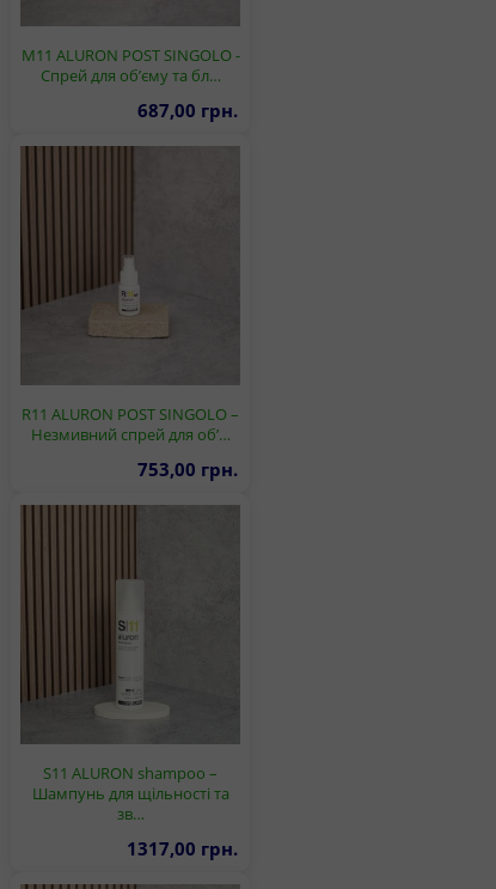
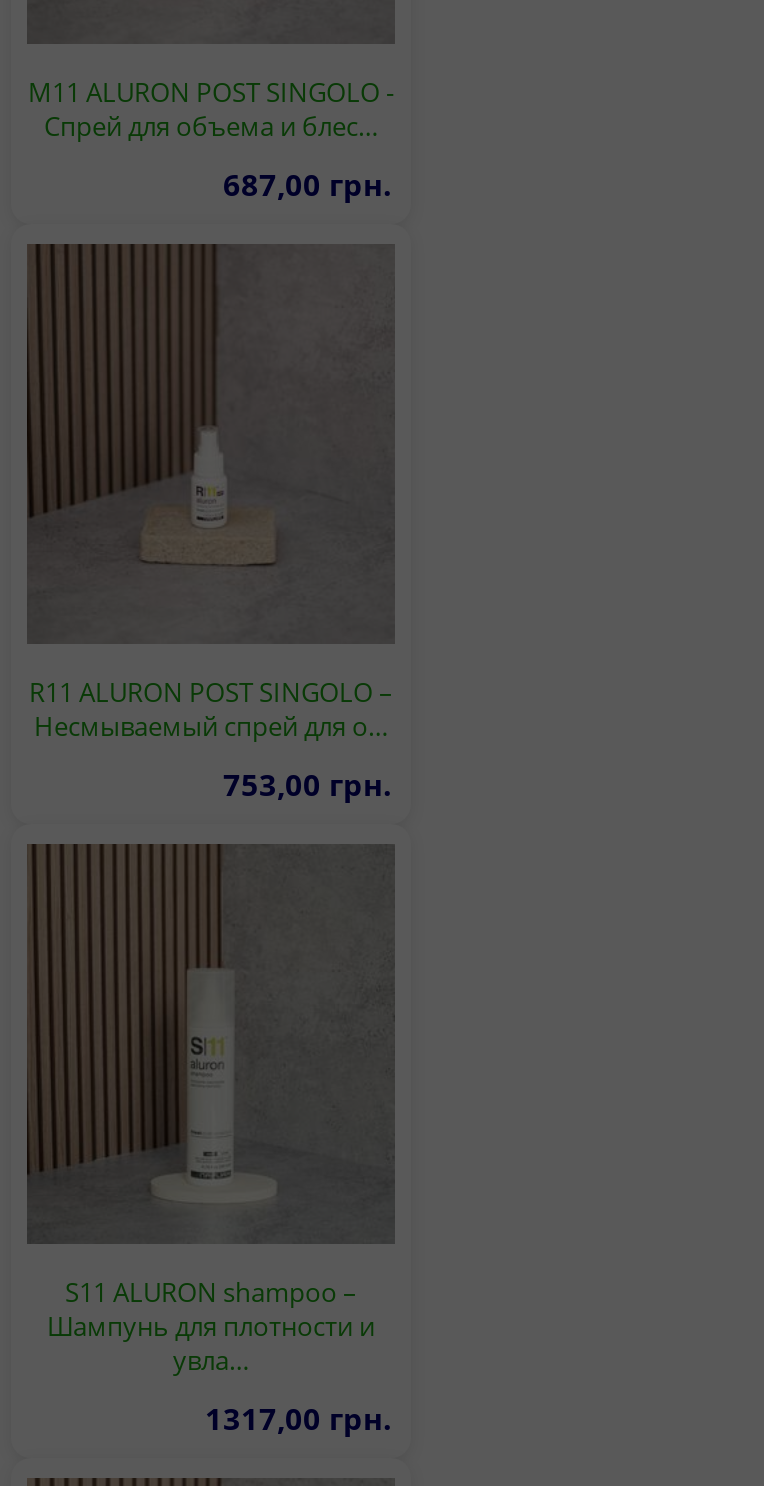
[40,64,221,86] Спрей для об’єму та бл… -> [44,108,378,144] Спрей для объема и блес…
[30,423,230,445] Незмивний спрей для об’… -> [34,708,388,744] Несмываемый спрей для о…
[32,782,229,824] Шампунь для щільності та | зв… -> [47,1308,375,1378] Шампунь для плотности и | увла…

